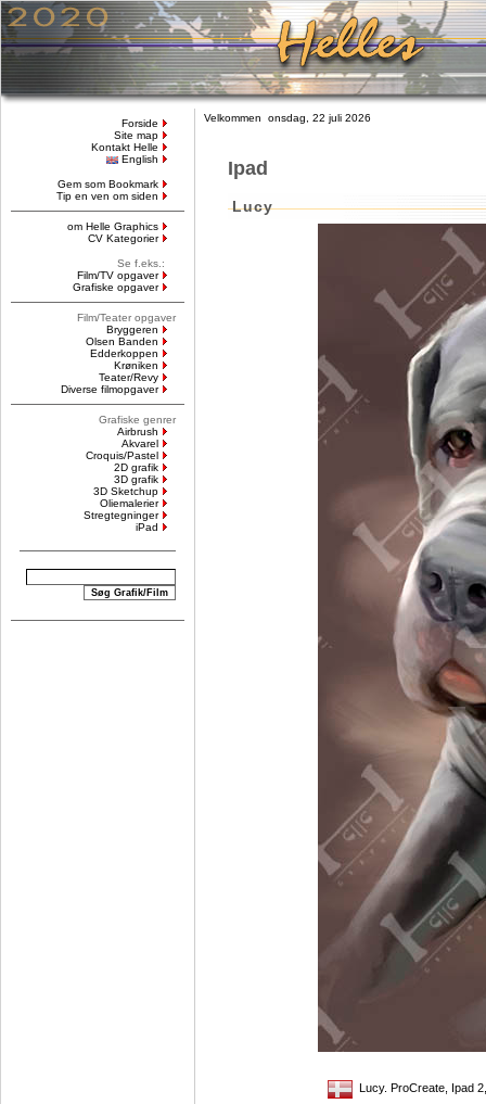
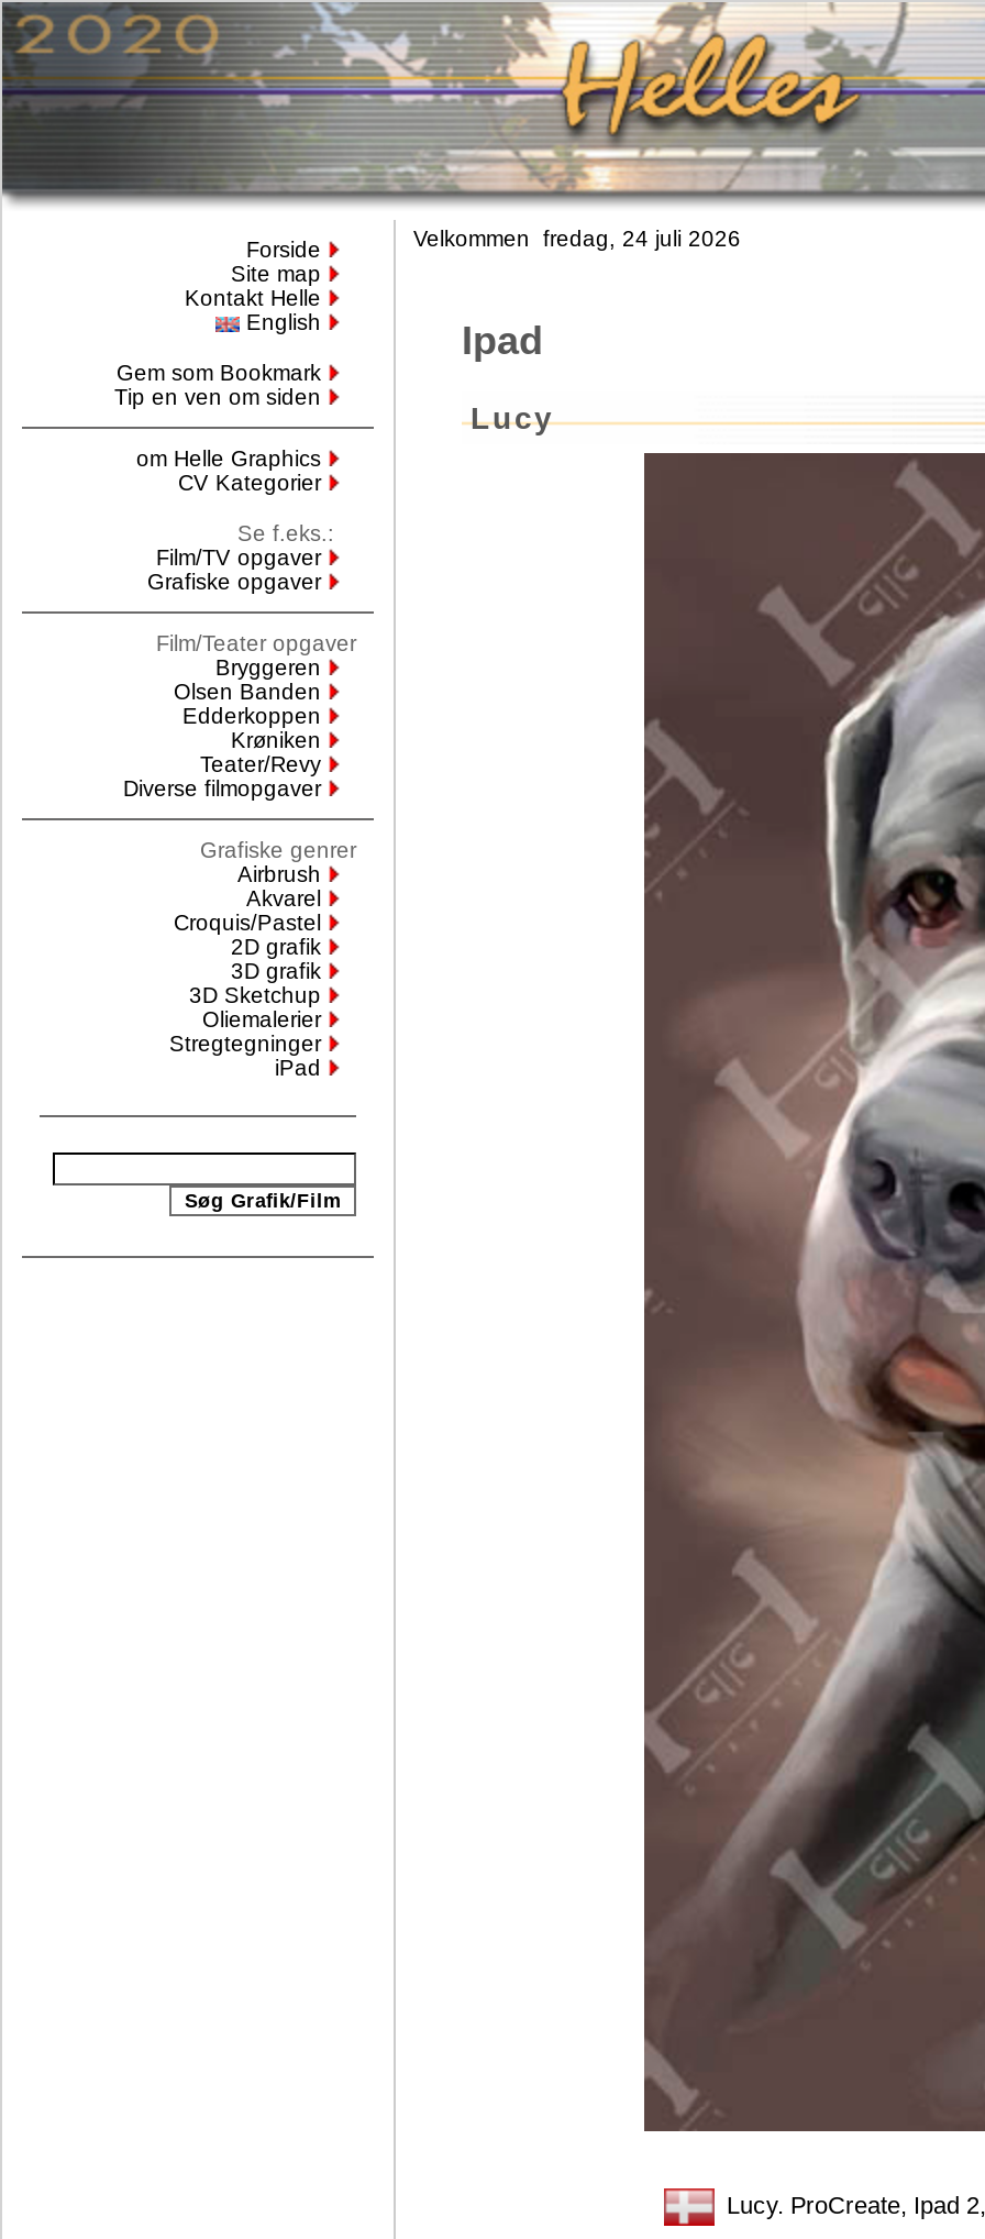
[201,112,371,124] Velkommen onsdag, 22 juli 2026 -> [407,227,741,251] Velkommen fredag, 24 juli 2026

